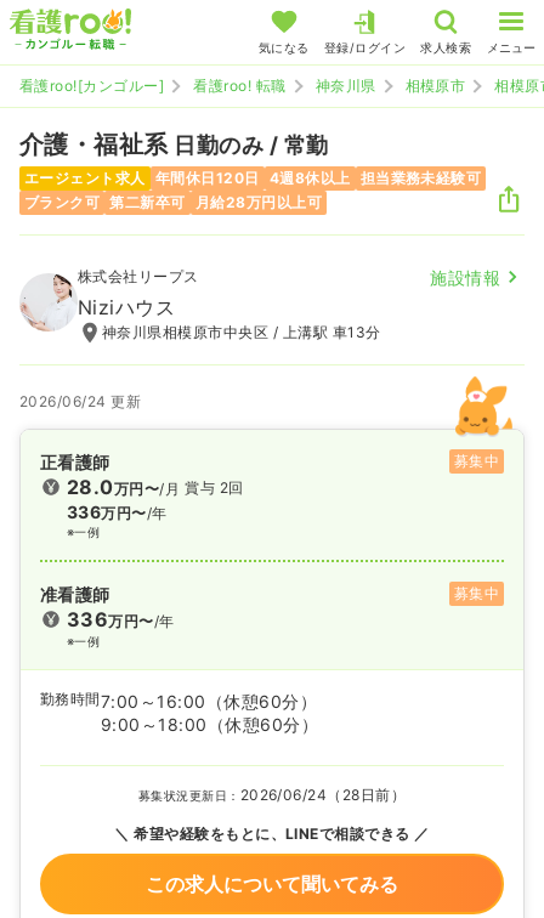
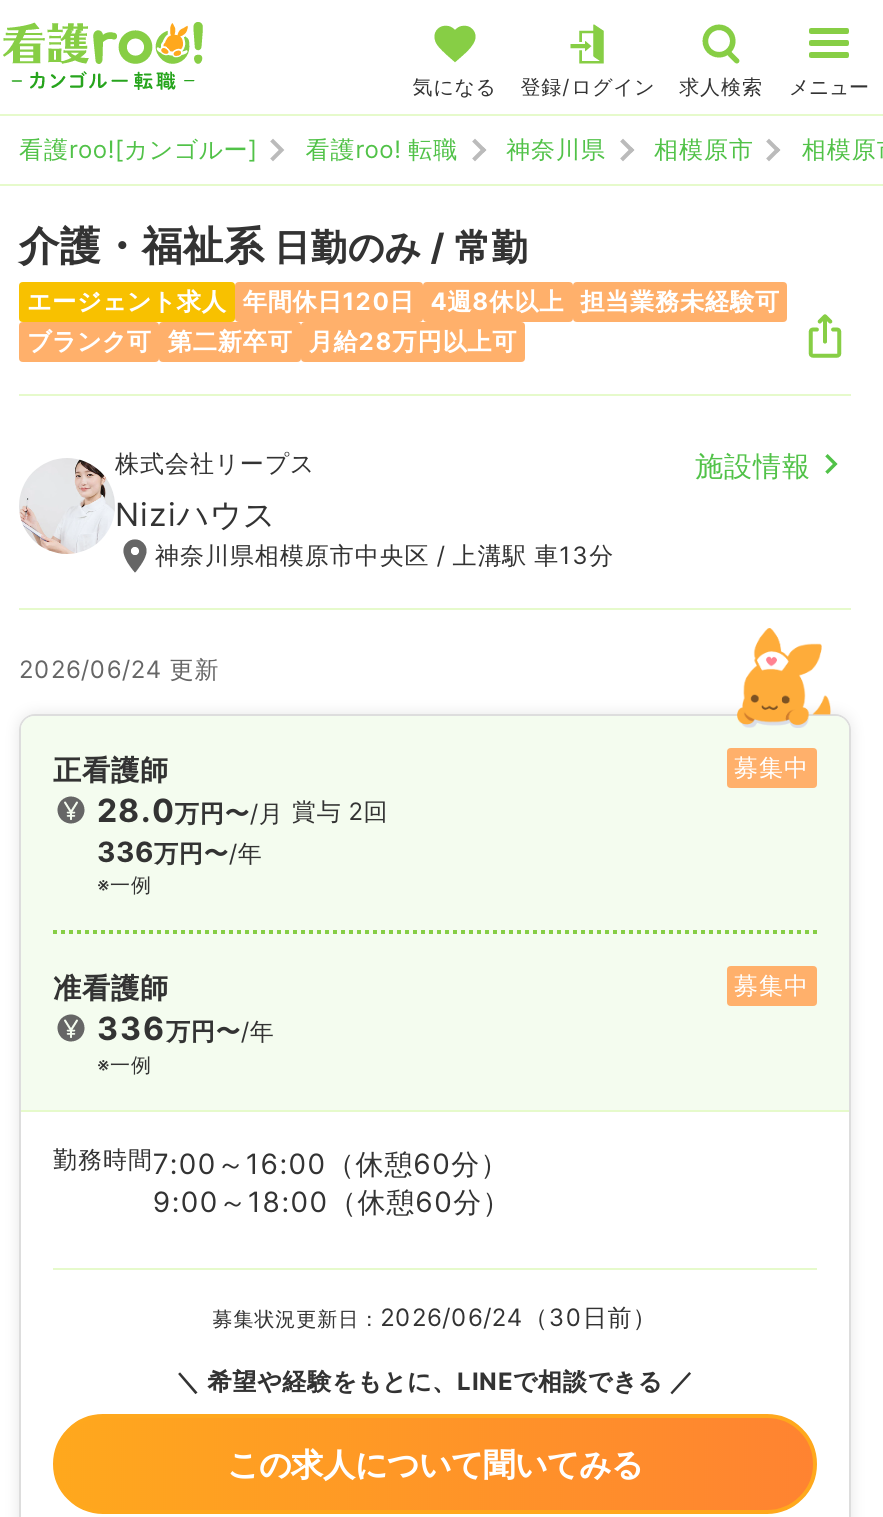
[138,786,406,804] 募集状況更新日：2026/06/24（28日前） -> [212,1302,658,1332] 募集状況更新日：2026/06/24（30日前）

